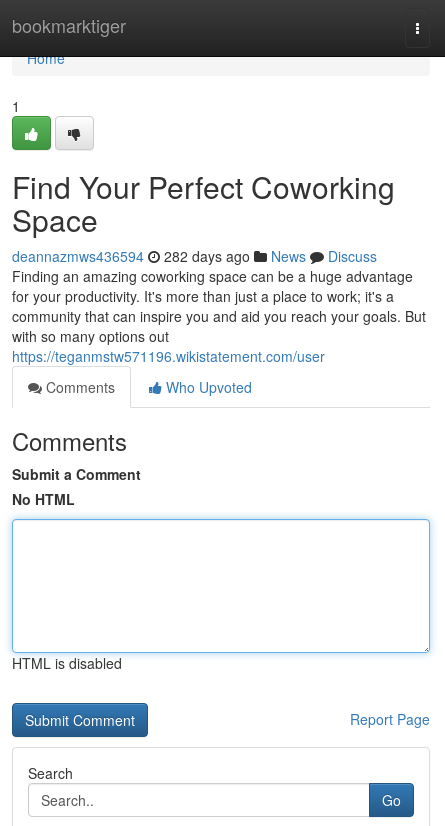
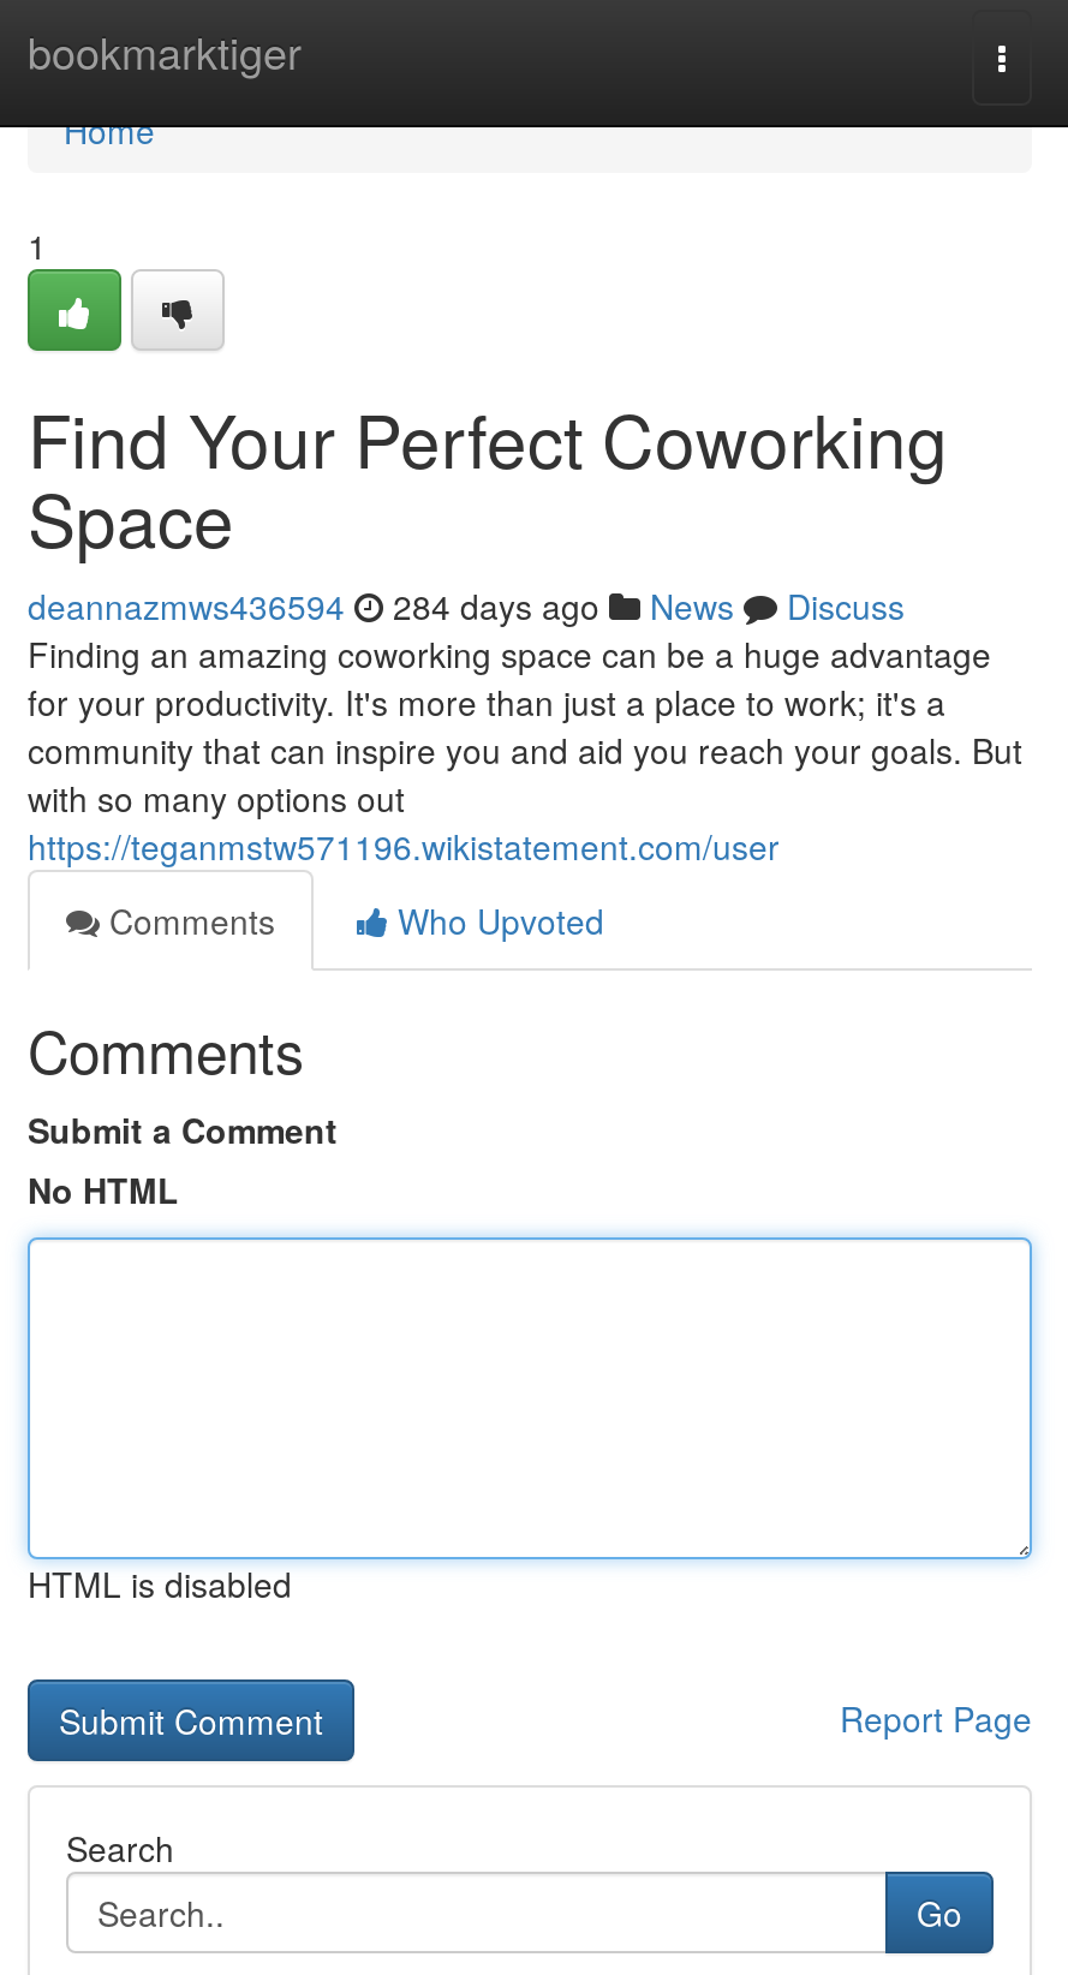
[12,246,377,266] deannazmws436594 282 days ago News Discuss -> [28,581,905,630] deannazmws436594 284 days ago News Discuss

